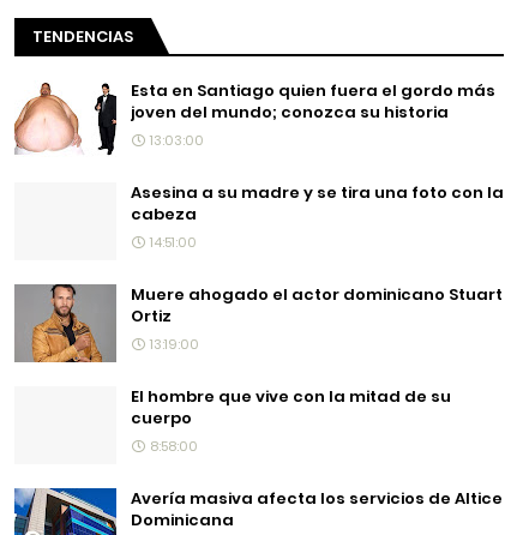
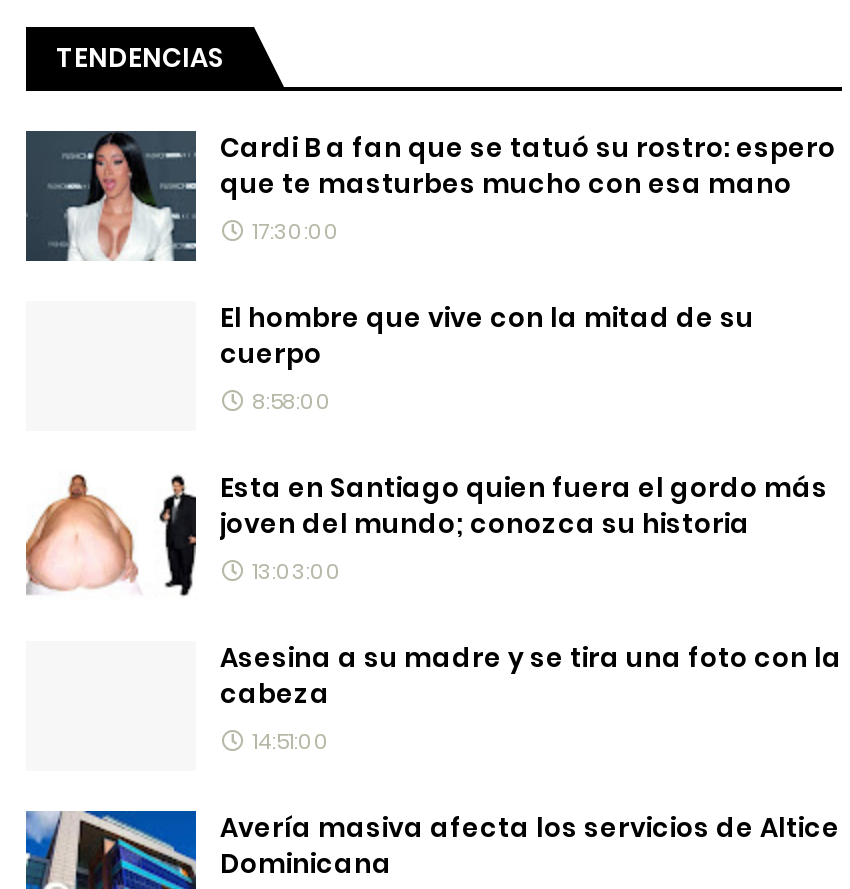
none -> [24,129,836,263] [image] | Cardi B a fan que se tatuó su rostro: espero | que te masturbes mucho con esa mano | 17:30:00
moved [12,79,504,252] -> [22,469,842,757]: [image] | Esta en Santiago quien fuera el gordo más | joven del mundo; conozca su historia | 13:03:00 | Asesina a su madre y se tira una foto con la | cabeza | 14:51:00
[14,283,503,363] [image] | Muere ahogado el actor dominicano Stuart | Ortiz | 13:19:00 -> none
moved [131,385,451,456] -> [220,299,754,417]: El hombre que vive con la mitad de su | cuerpo | 8:58:00

